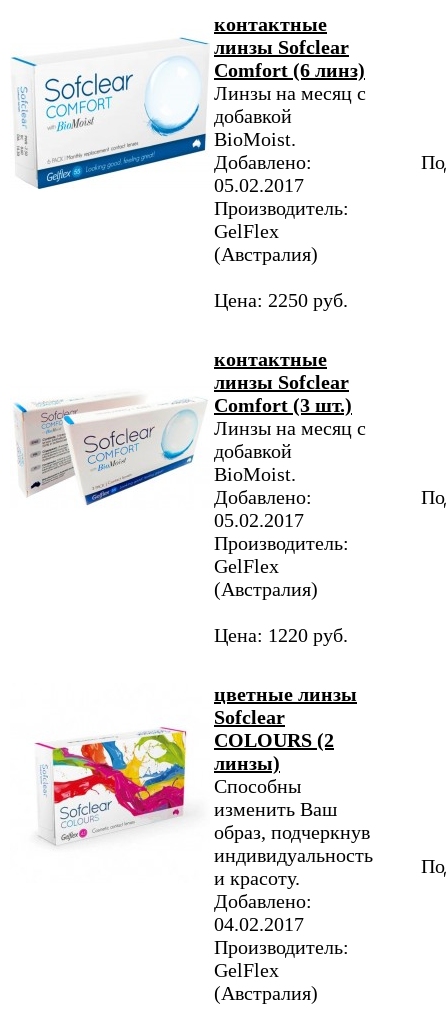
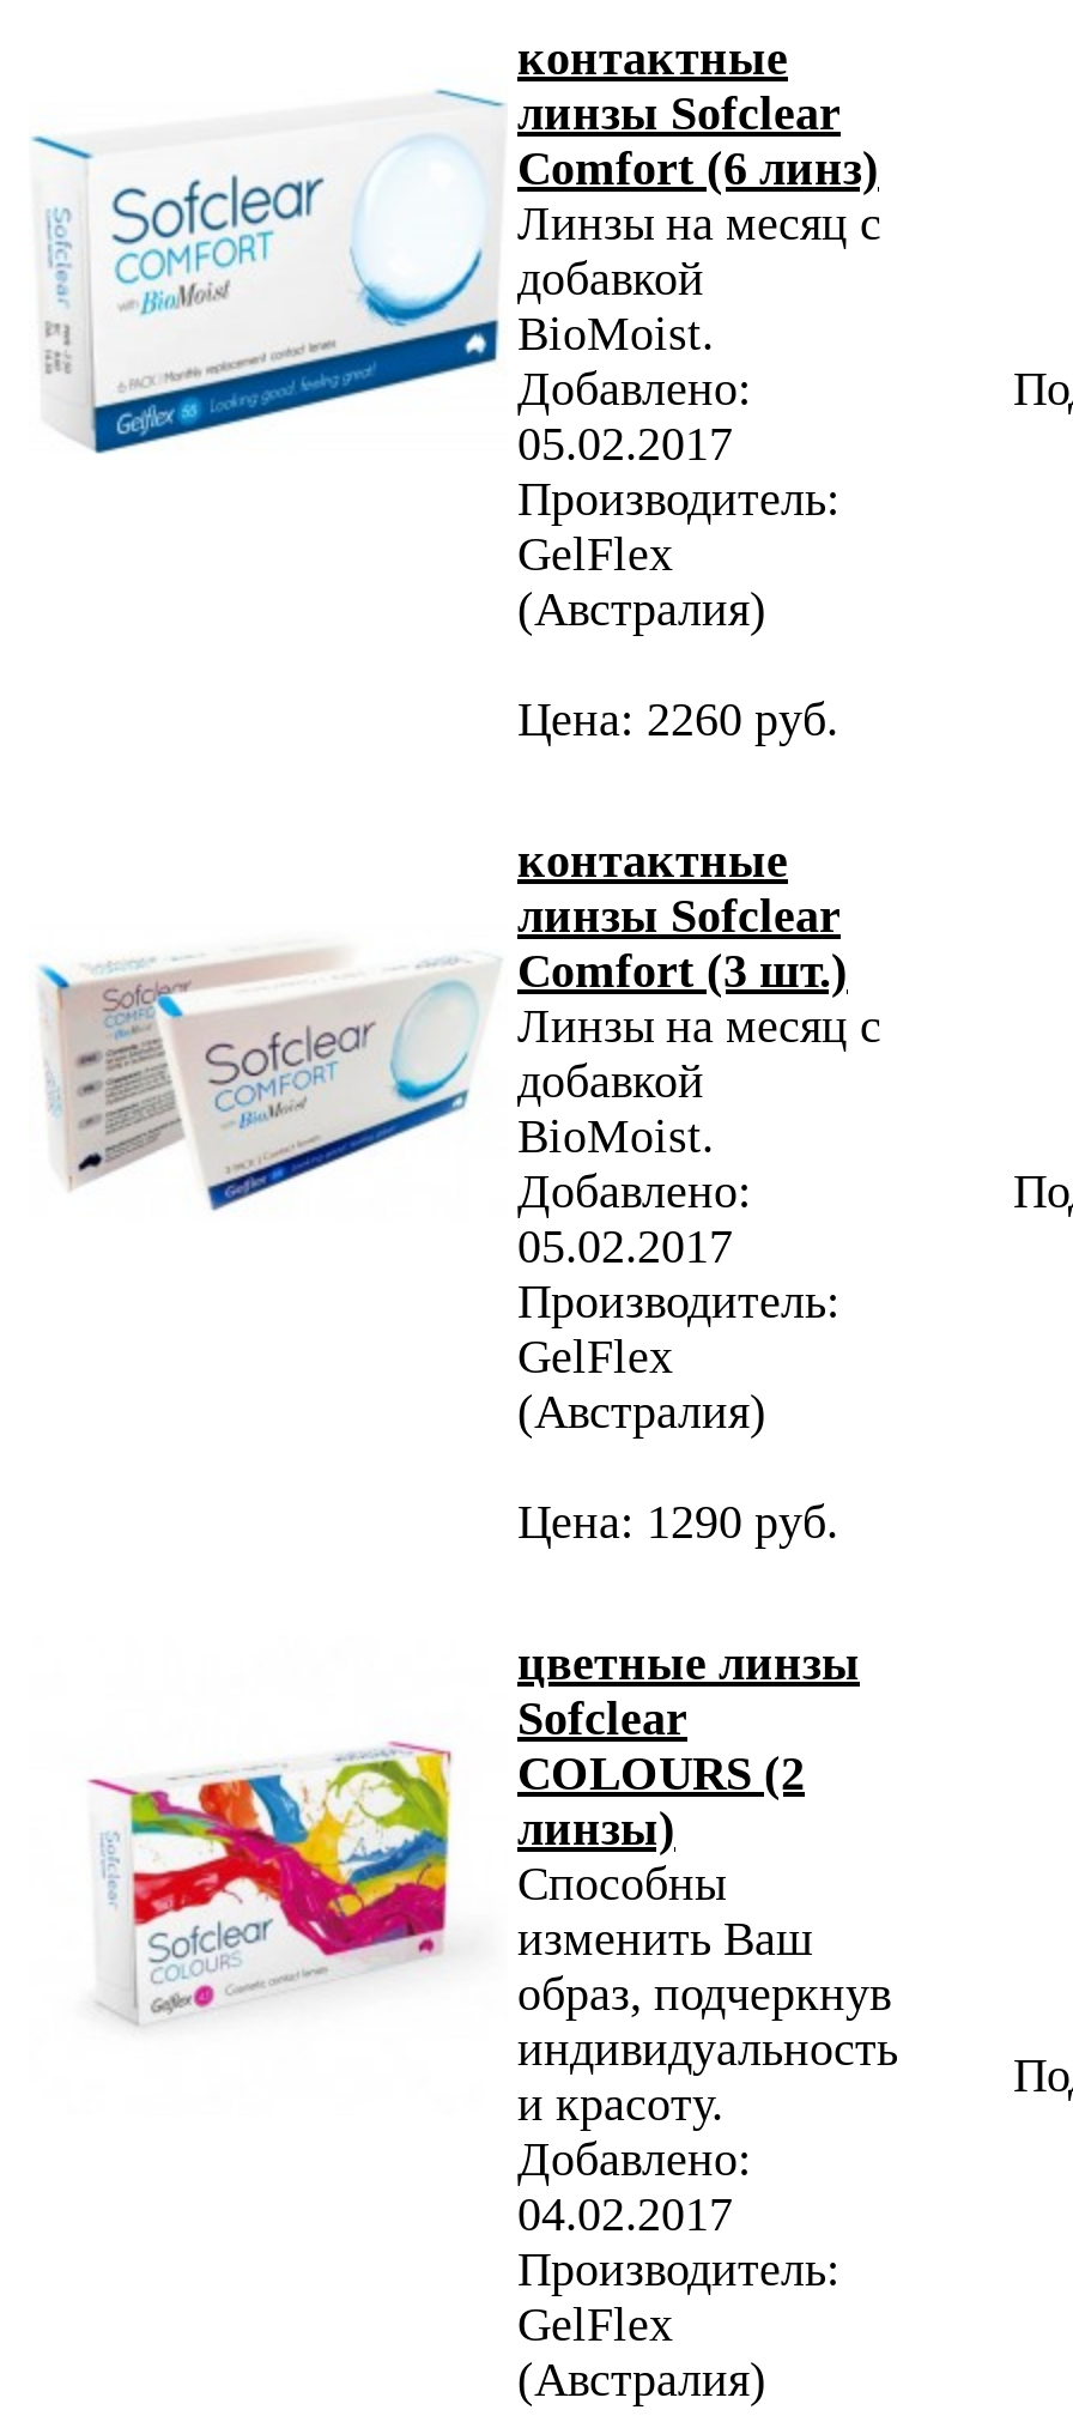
[214,289,348,311] Цена: 2250 руб. -> [517,692,838,745] Цена: 2260 руб.
[214,624,348,646] Цена: 1220 руб. -> [517,1495,838,1548] Цена: 1290 руб.

